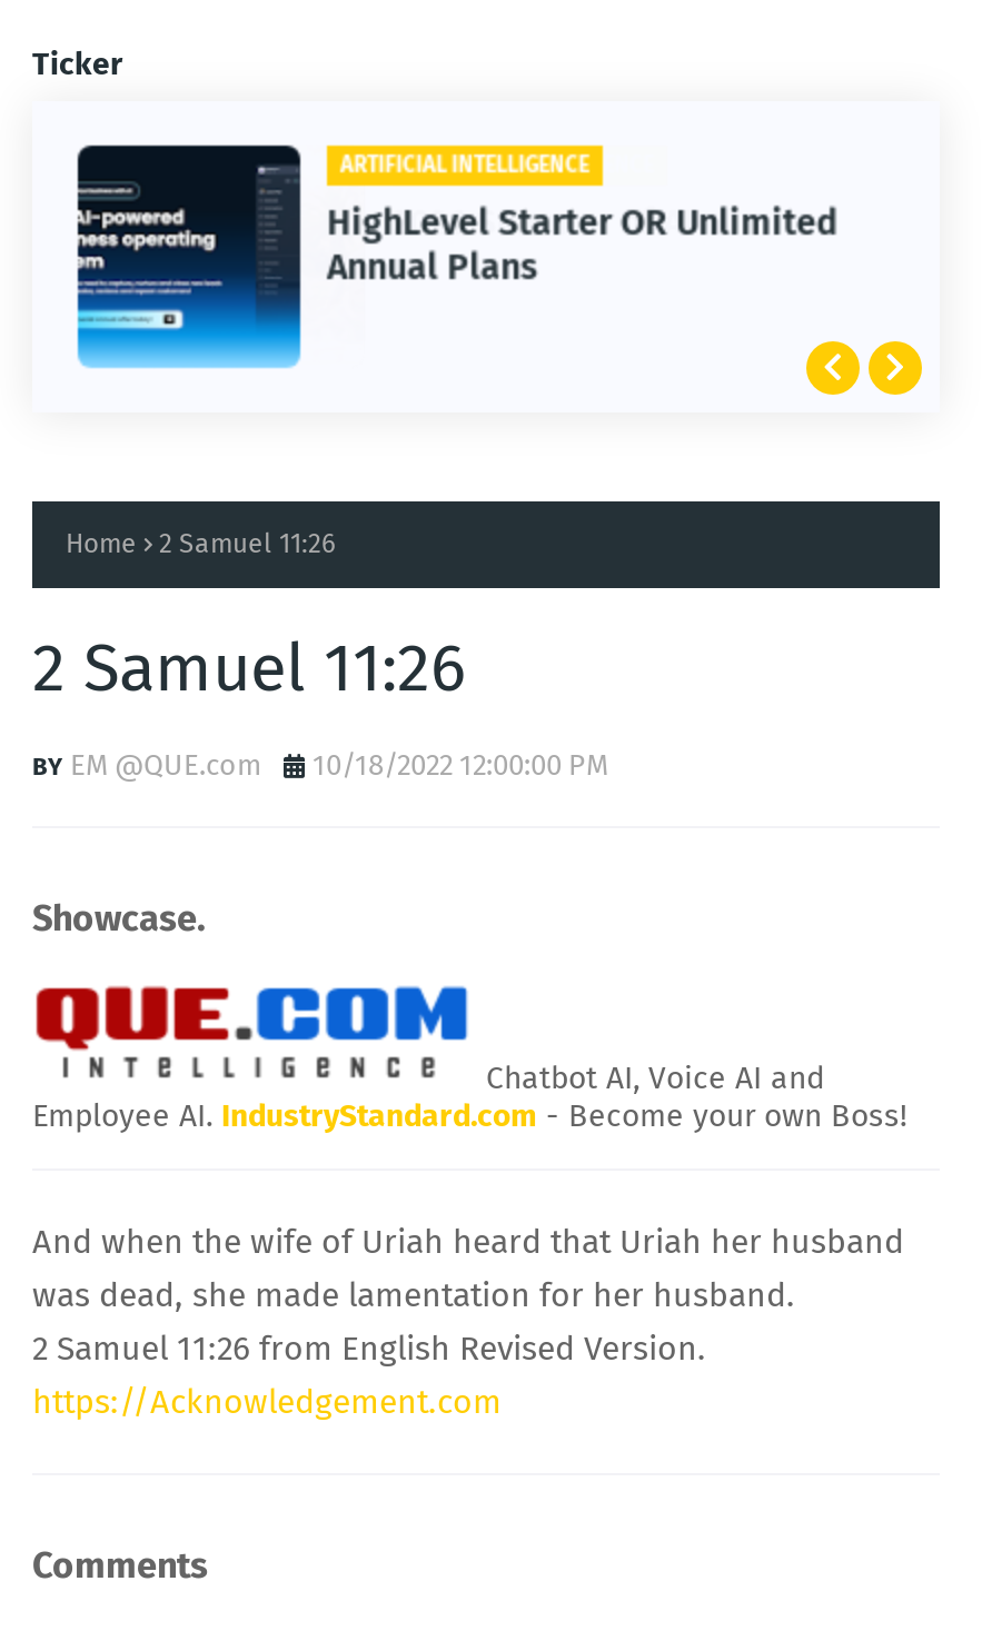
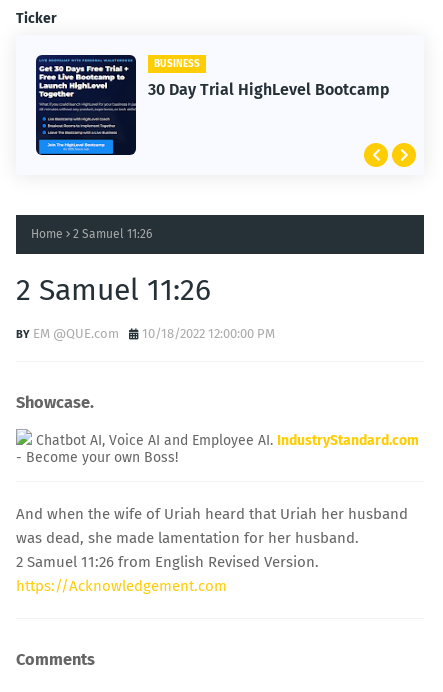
[77,146,837,368] [image] | HighLevel Starter OR Unlimited | Annual Plans -> [35,55,390,156] [image] | 30 Day Trial HighLevel Bootcamp
[339,152,588,179] ARTIFICIAL INTELLIGENCE -> [154,58,200,70] BUSINESS

